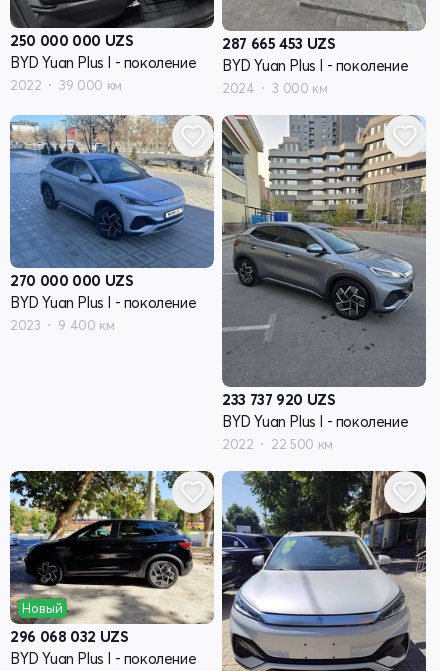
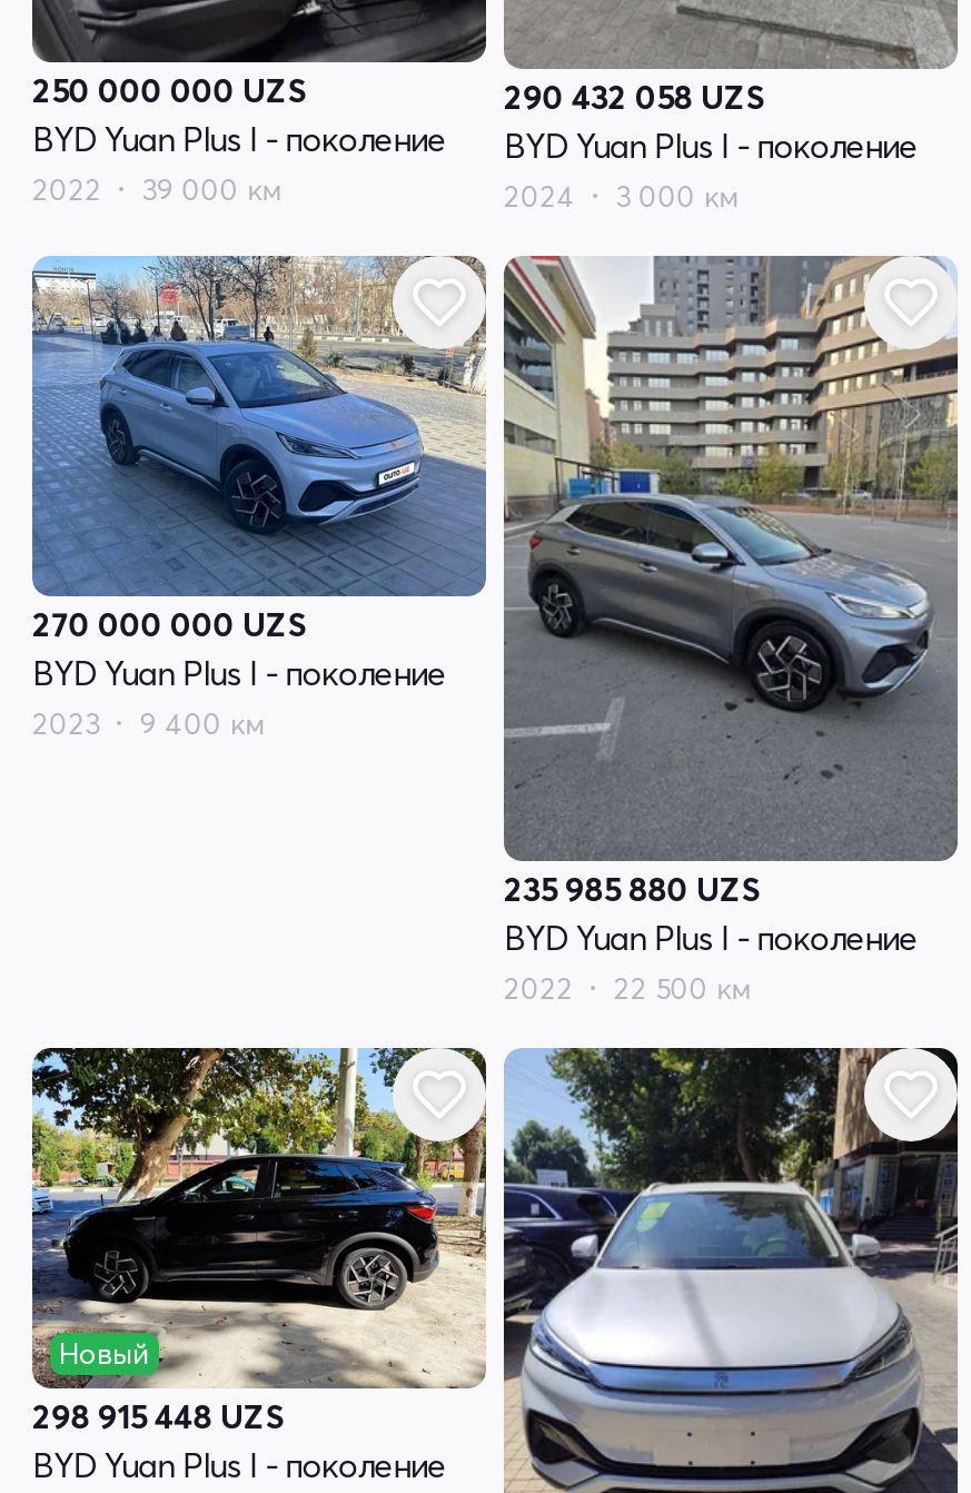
[222,34,335,53] 287 665 453 UZS -> [504,75,765,117] 290 432 058 UZS
[222,390,335,409] 233 737 920 UZS -> [504,867,761,909] 235 985 880 UZS
[10,627,128,646] 296 068 032 UZS -> [32,1394,285,1437] 298 915 448 UZS

